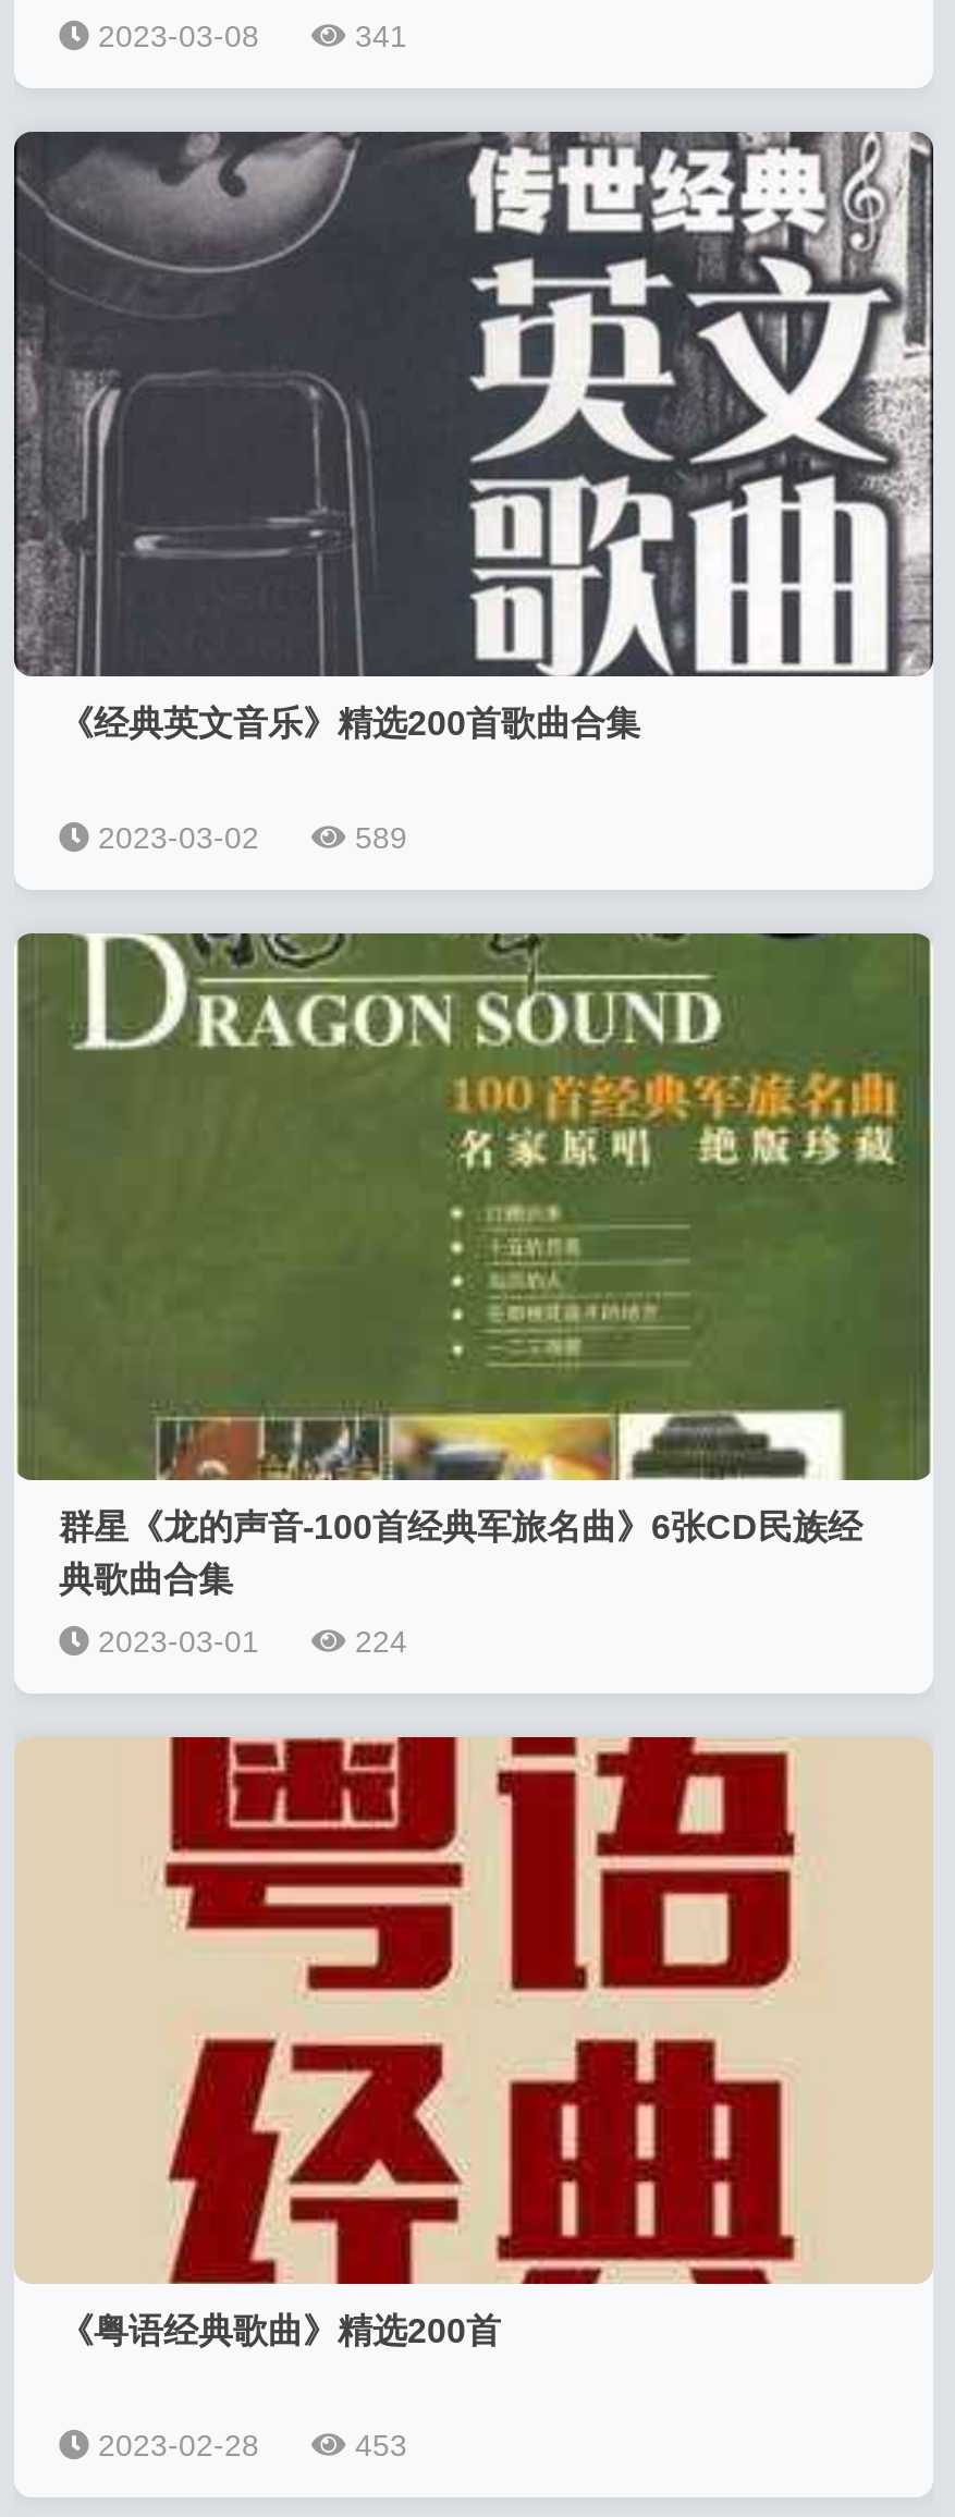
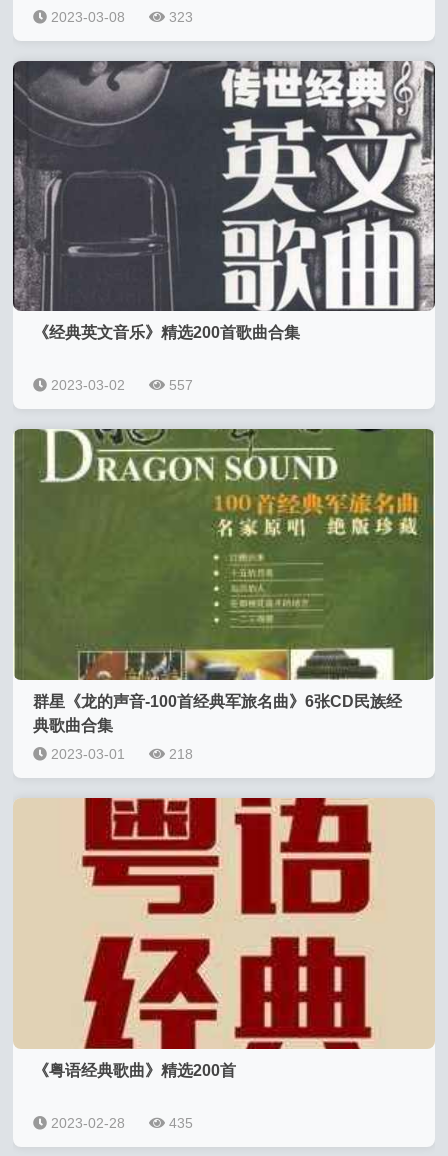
[355,17,407,52] 341 -> [169,8,193,24] 323
[355,821,407,856] 589 -> [169,377,193,393] 557
[355,1624,407,1659] 224 -> [169,746,193,762] 218
[355,2428,407,2463] 453 -> [169,1115,193,1131] 435

